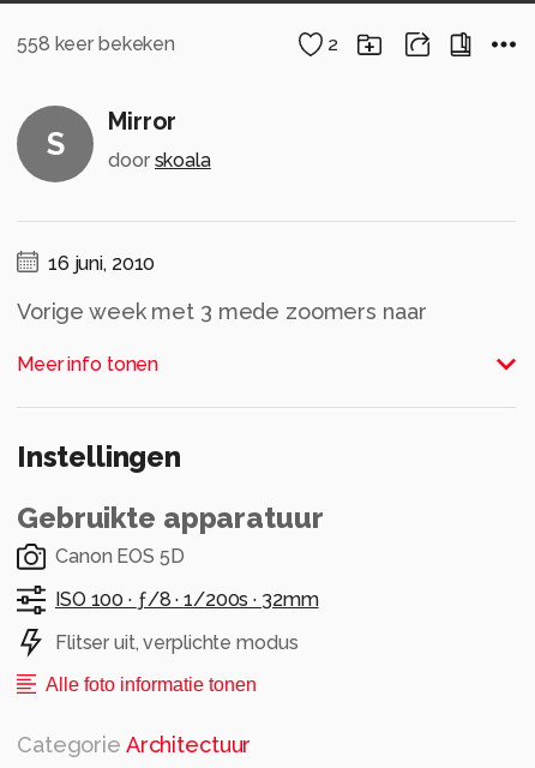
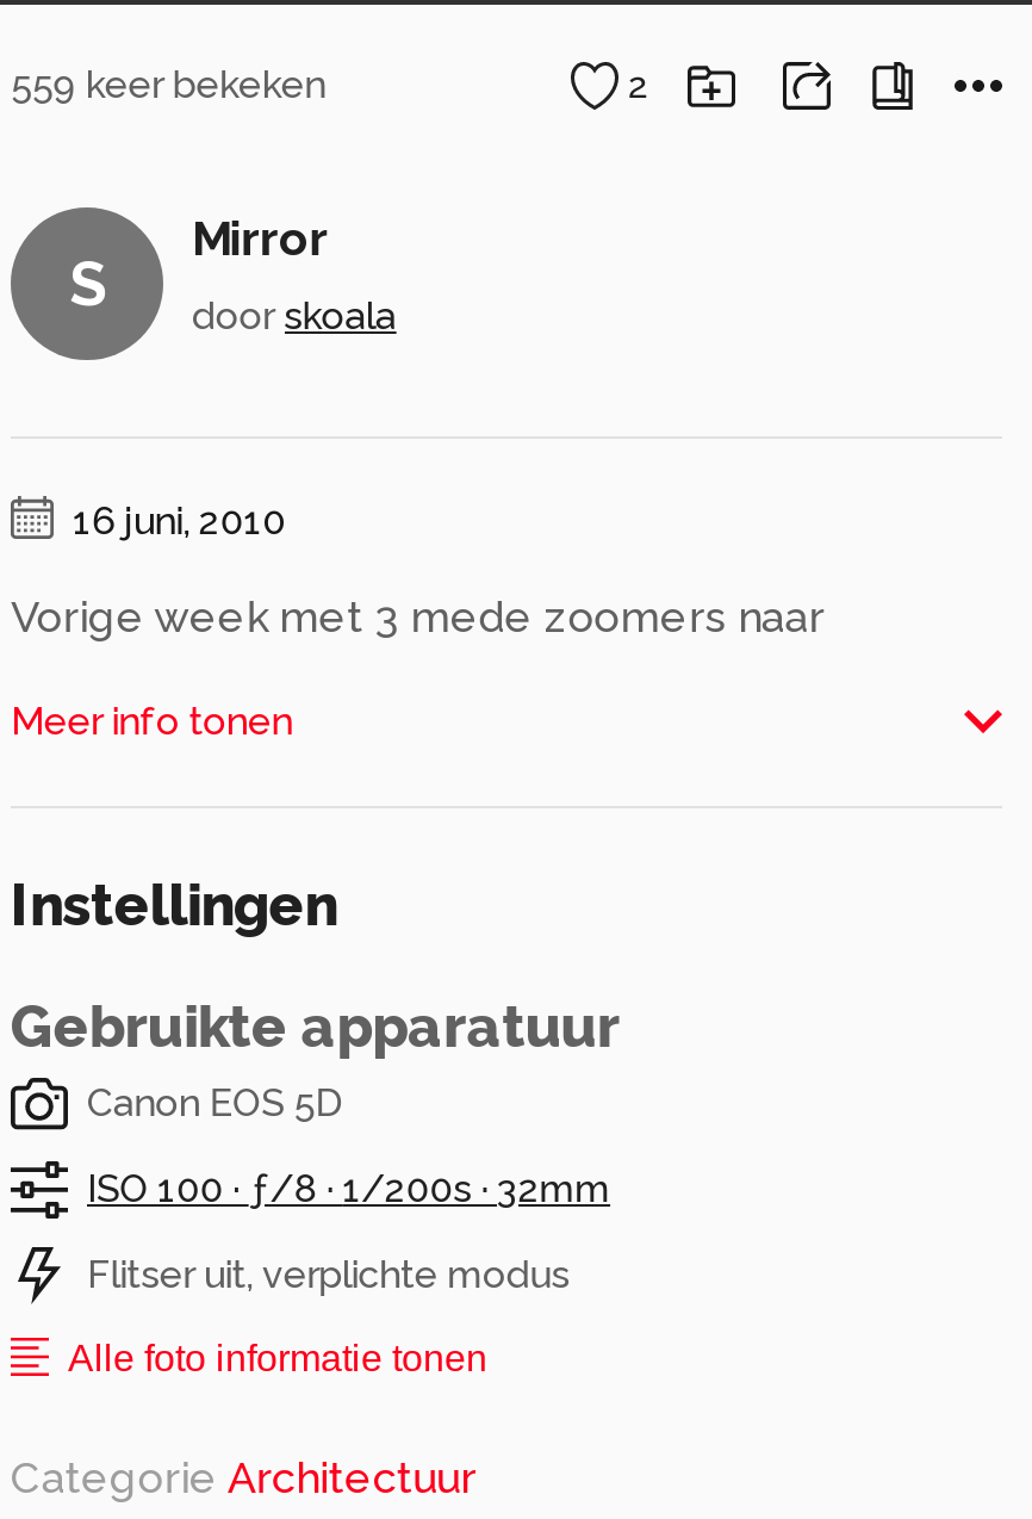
[17,33,175,55] 558 keer bekeken -> [11,62,326,108] 559 keer bekeken

